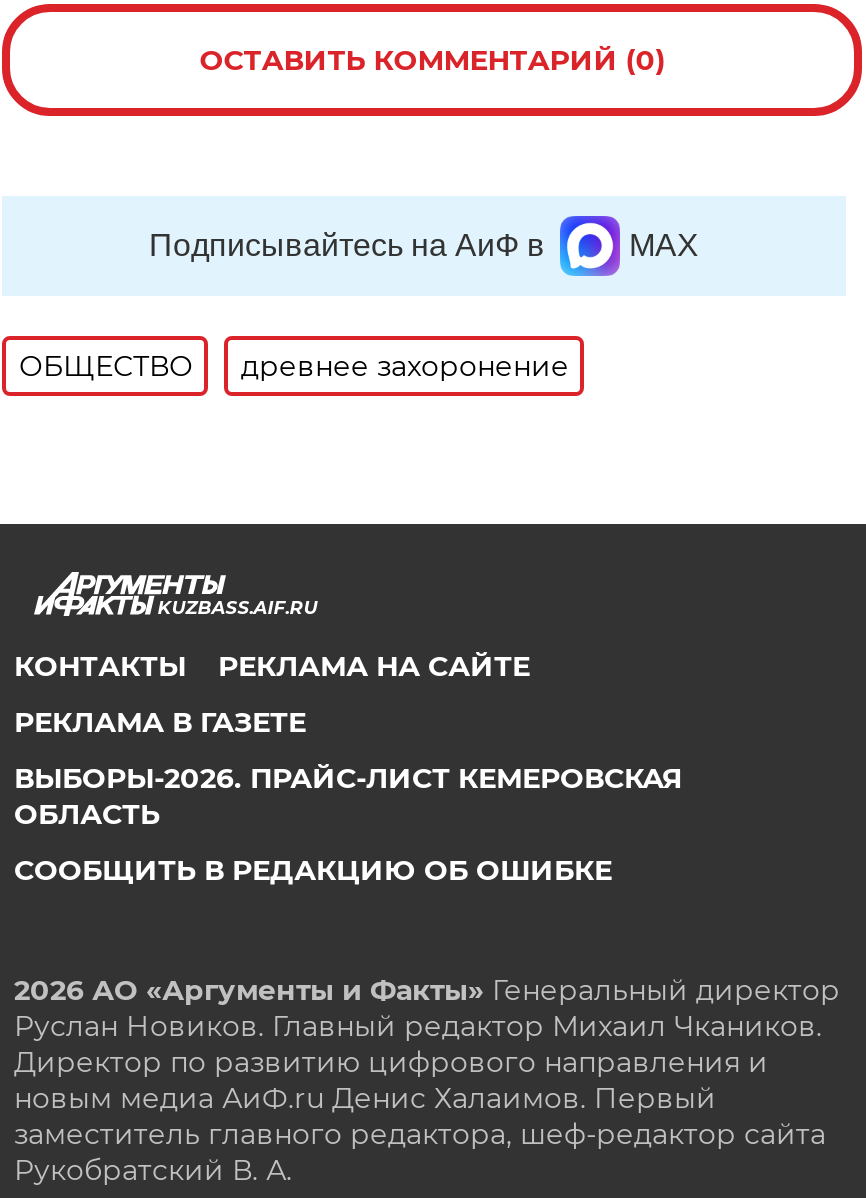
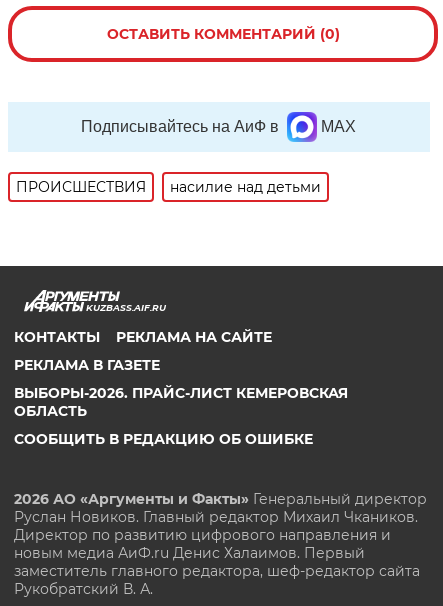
[19,348,569,384] ОБЩЕСТВО | древнее захоронение -> [16,178,321,196] ПРОИСШЕСТВИЯ | насилие над детьми

